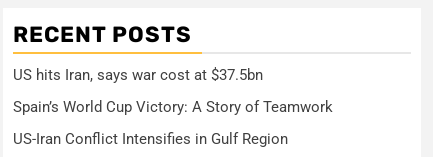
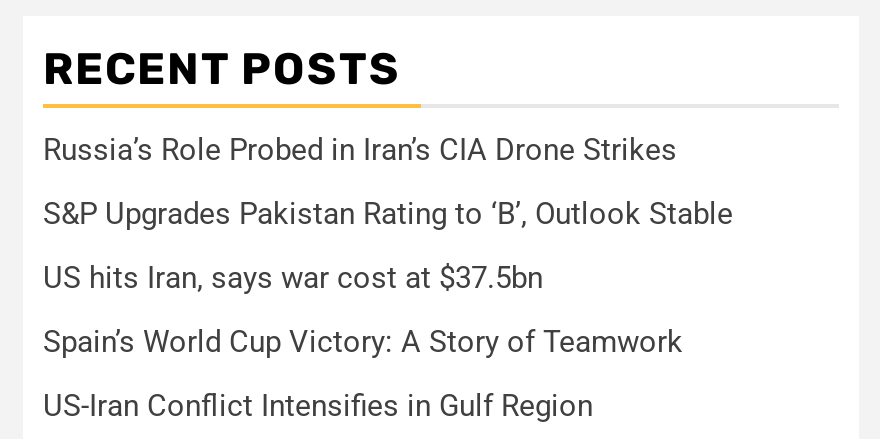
none -> [43,132,733,232] Russia’s Role Probed in Iran’s CIA Drone Strikes | S&P Upgrades Pakistan Rating to ‘B’, Outlook Stable

